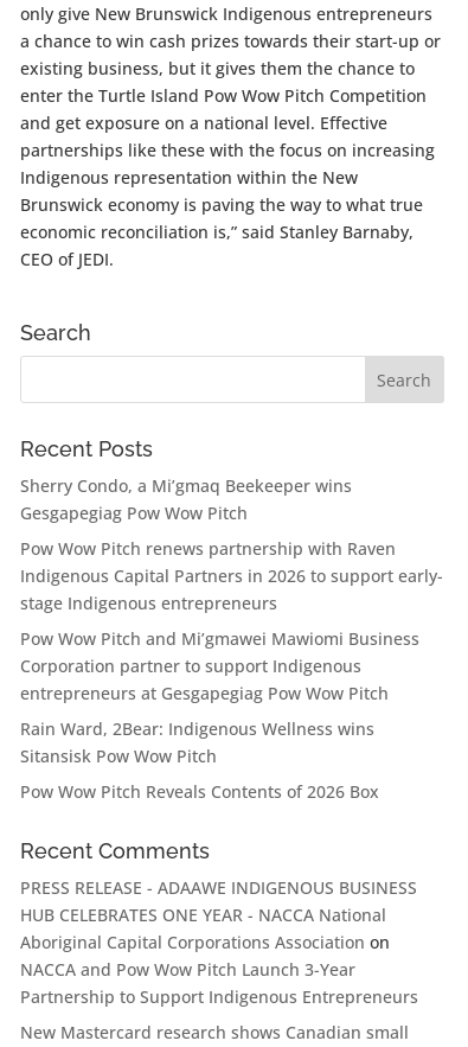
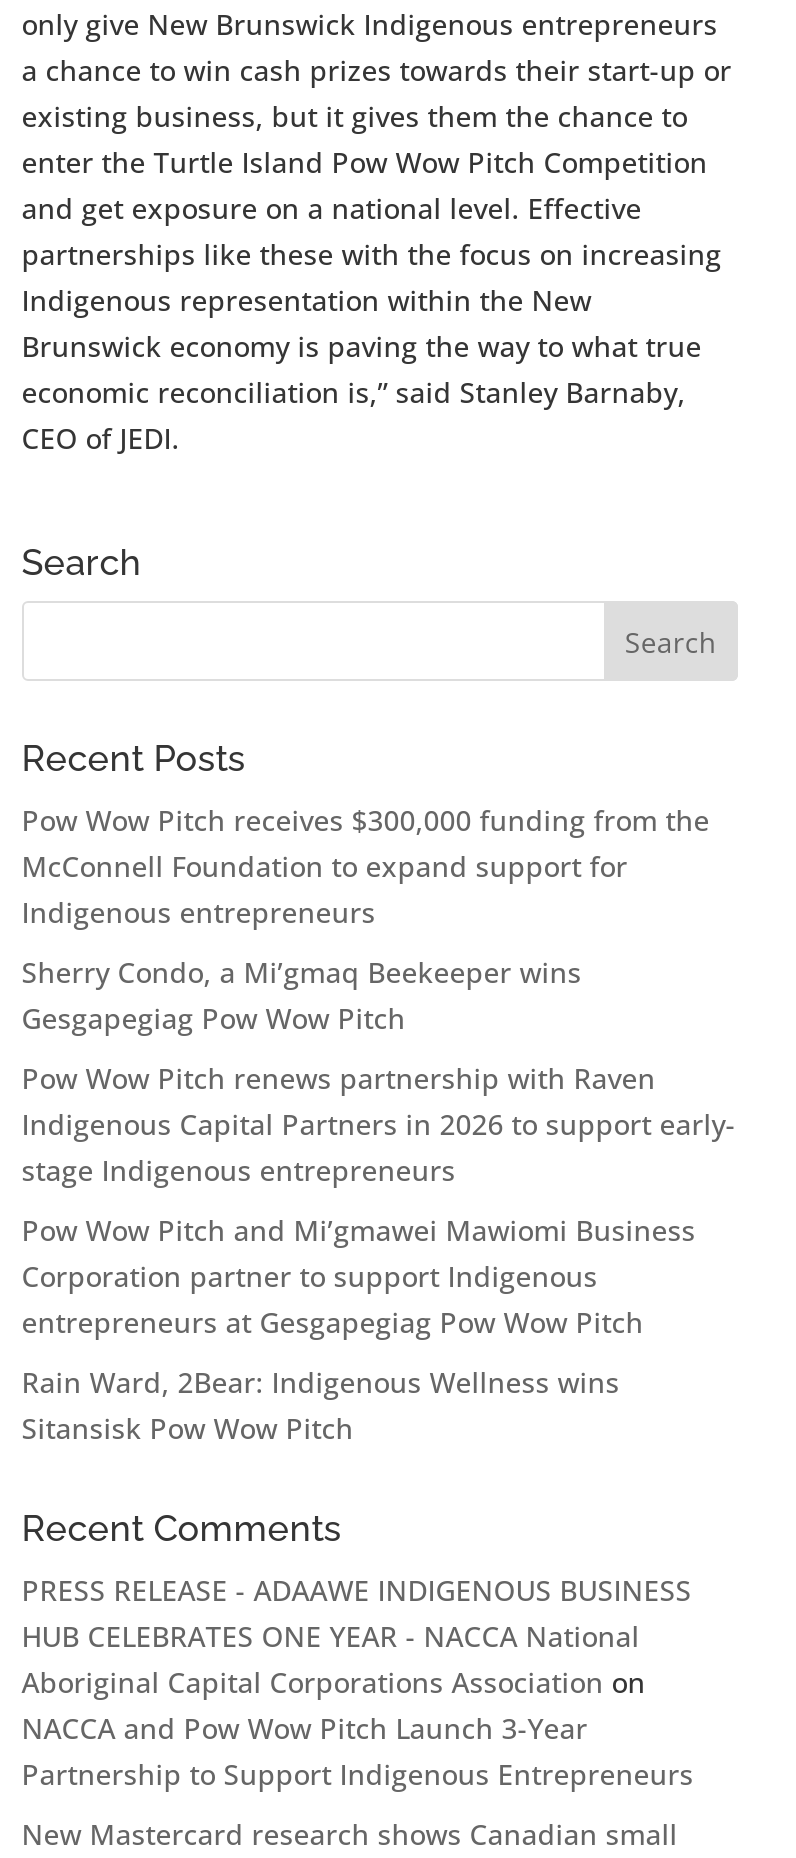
none -> [22,801,710,931] Pow Wow Pitch receives $300,000 funding from the | McConnell Foundation to expand support for | Indigenous entrepreneurs
moved [20,475,443,768] -> [22,953,736,1447]: Sherry Condo, a Mi’gmaq Beekeeper wins | Gesgapegiag Pow Wow Pitch | Pow Wow Pitch renews partnership with Raven | ... | Rain Ward, 2Bear: Indigenous Wellness wins | Sitansisk Pow Wow Pitch
[20,781,379,803] Pow Wow Pitch Reveals Contents of 2026 Box -> none

